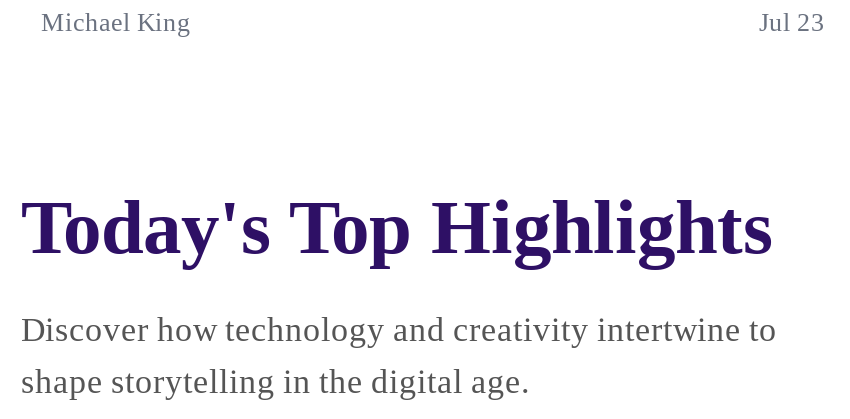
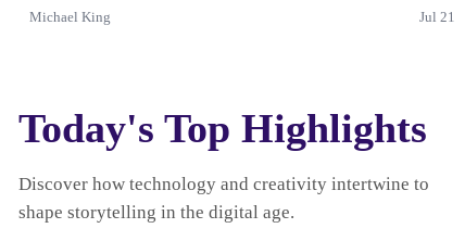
[759,9,825,37] Jul 23 -> [419,10,455,25] Jul 21

